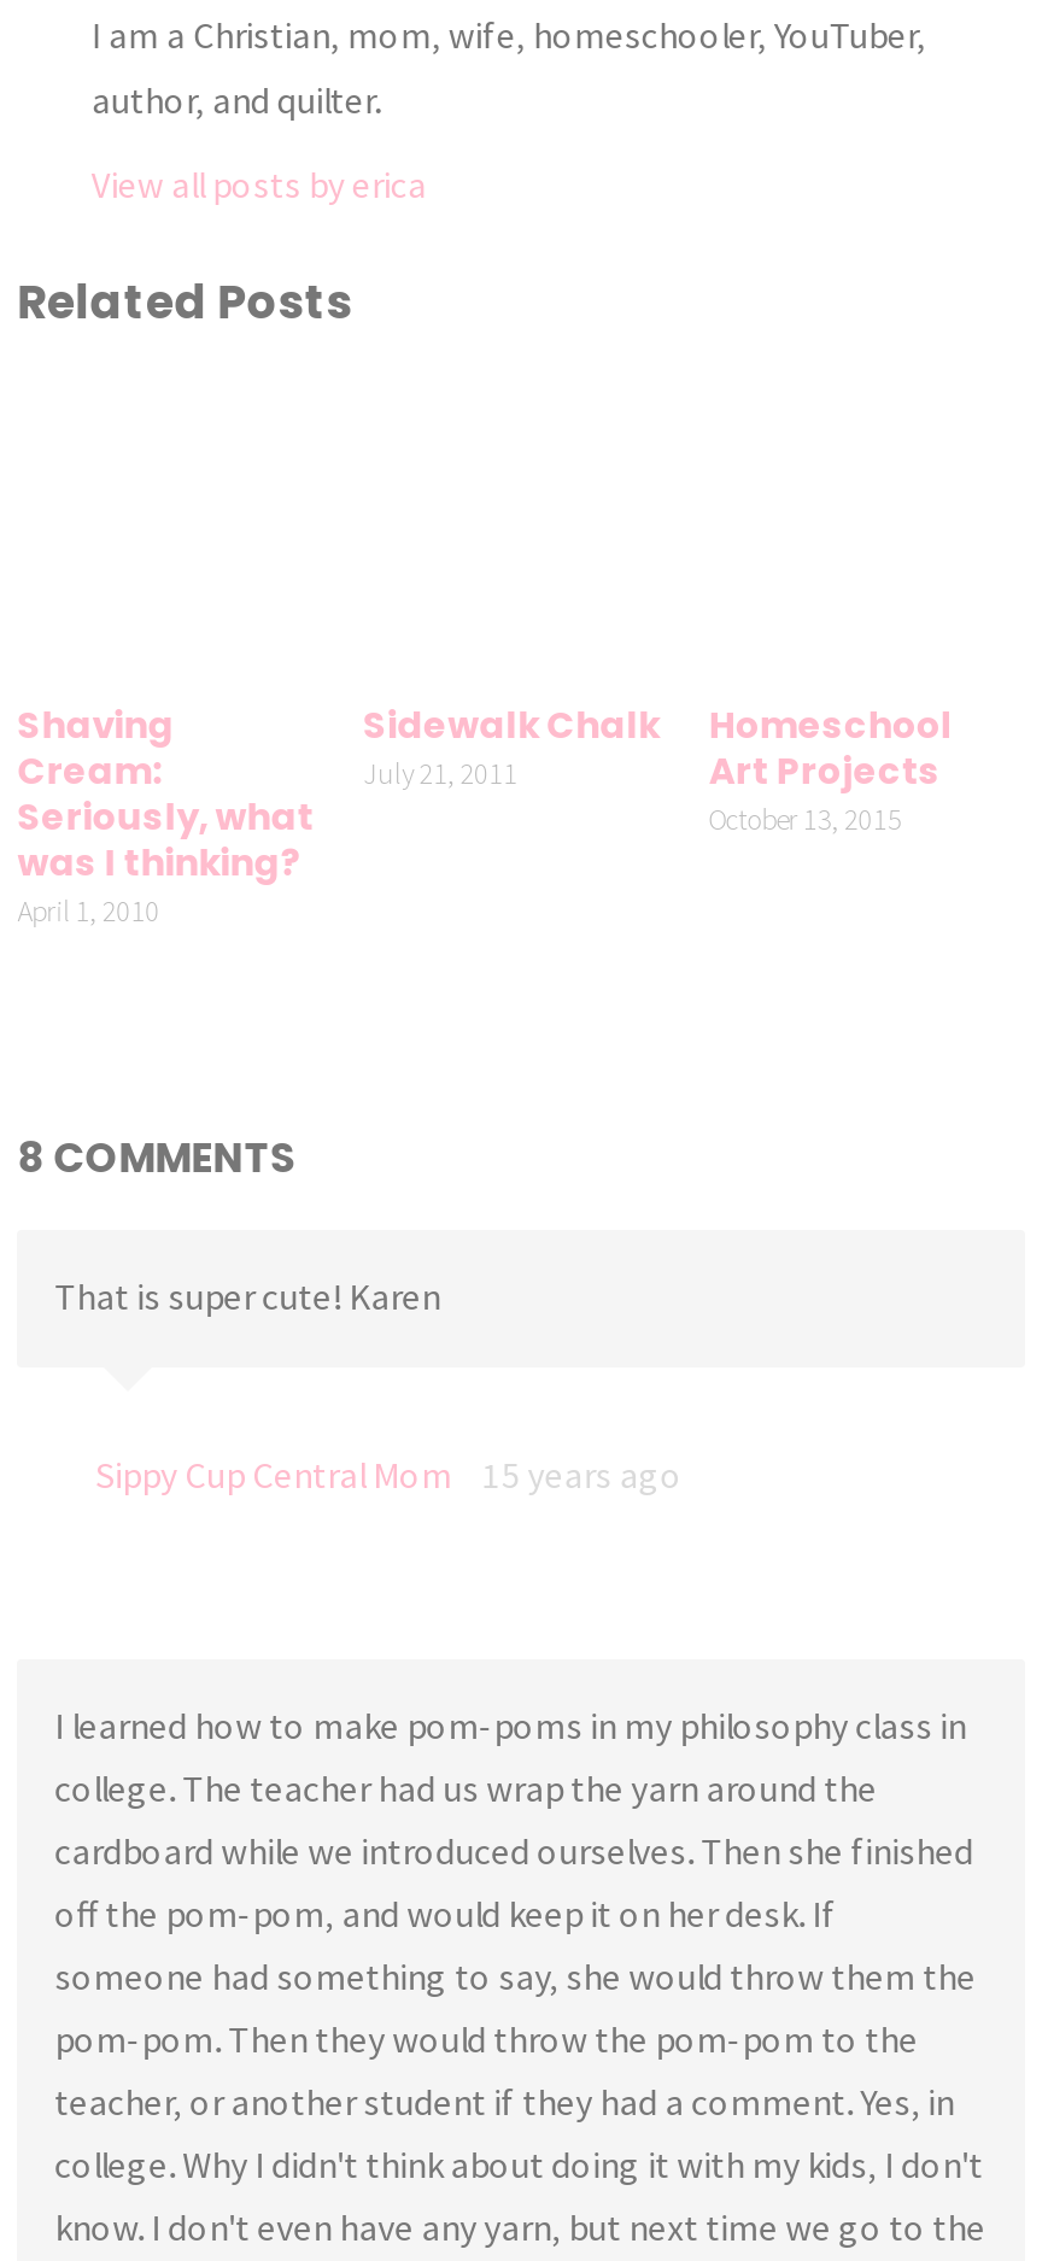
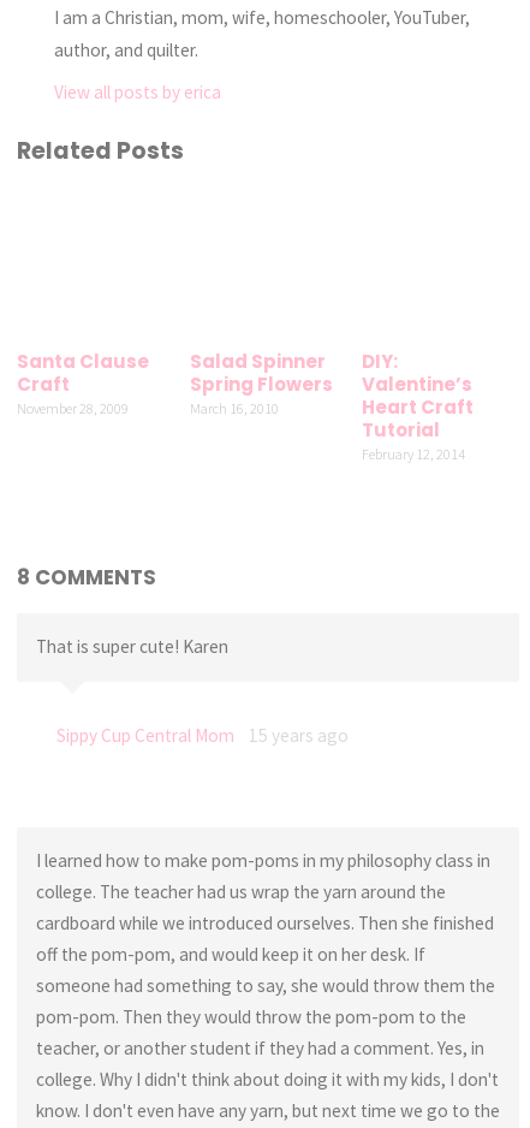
[18,699,314,928] Shaving | Cream: | Seriously, what | was I thinking? | April 1, 2010 -> [17,348,149,417] Santa Clause | Craft | November 28, 2009
[363,699,660,790] Sidewalk Chalk | July 21, 2011 -> [189,348,332,417] Salad Spinner | Spring Flowers | March 16, 2010
[709,699,952,836] Homeschool | Art Projects | October 13, 2015 -> [362,348,473,463] DIY: | Valentine’s | Heart Craft | Tutorial | February 12, 2014

